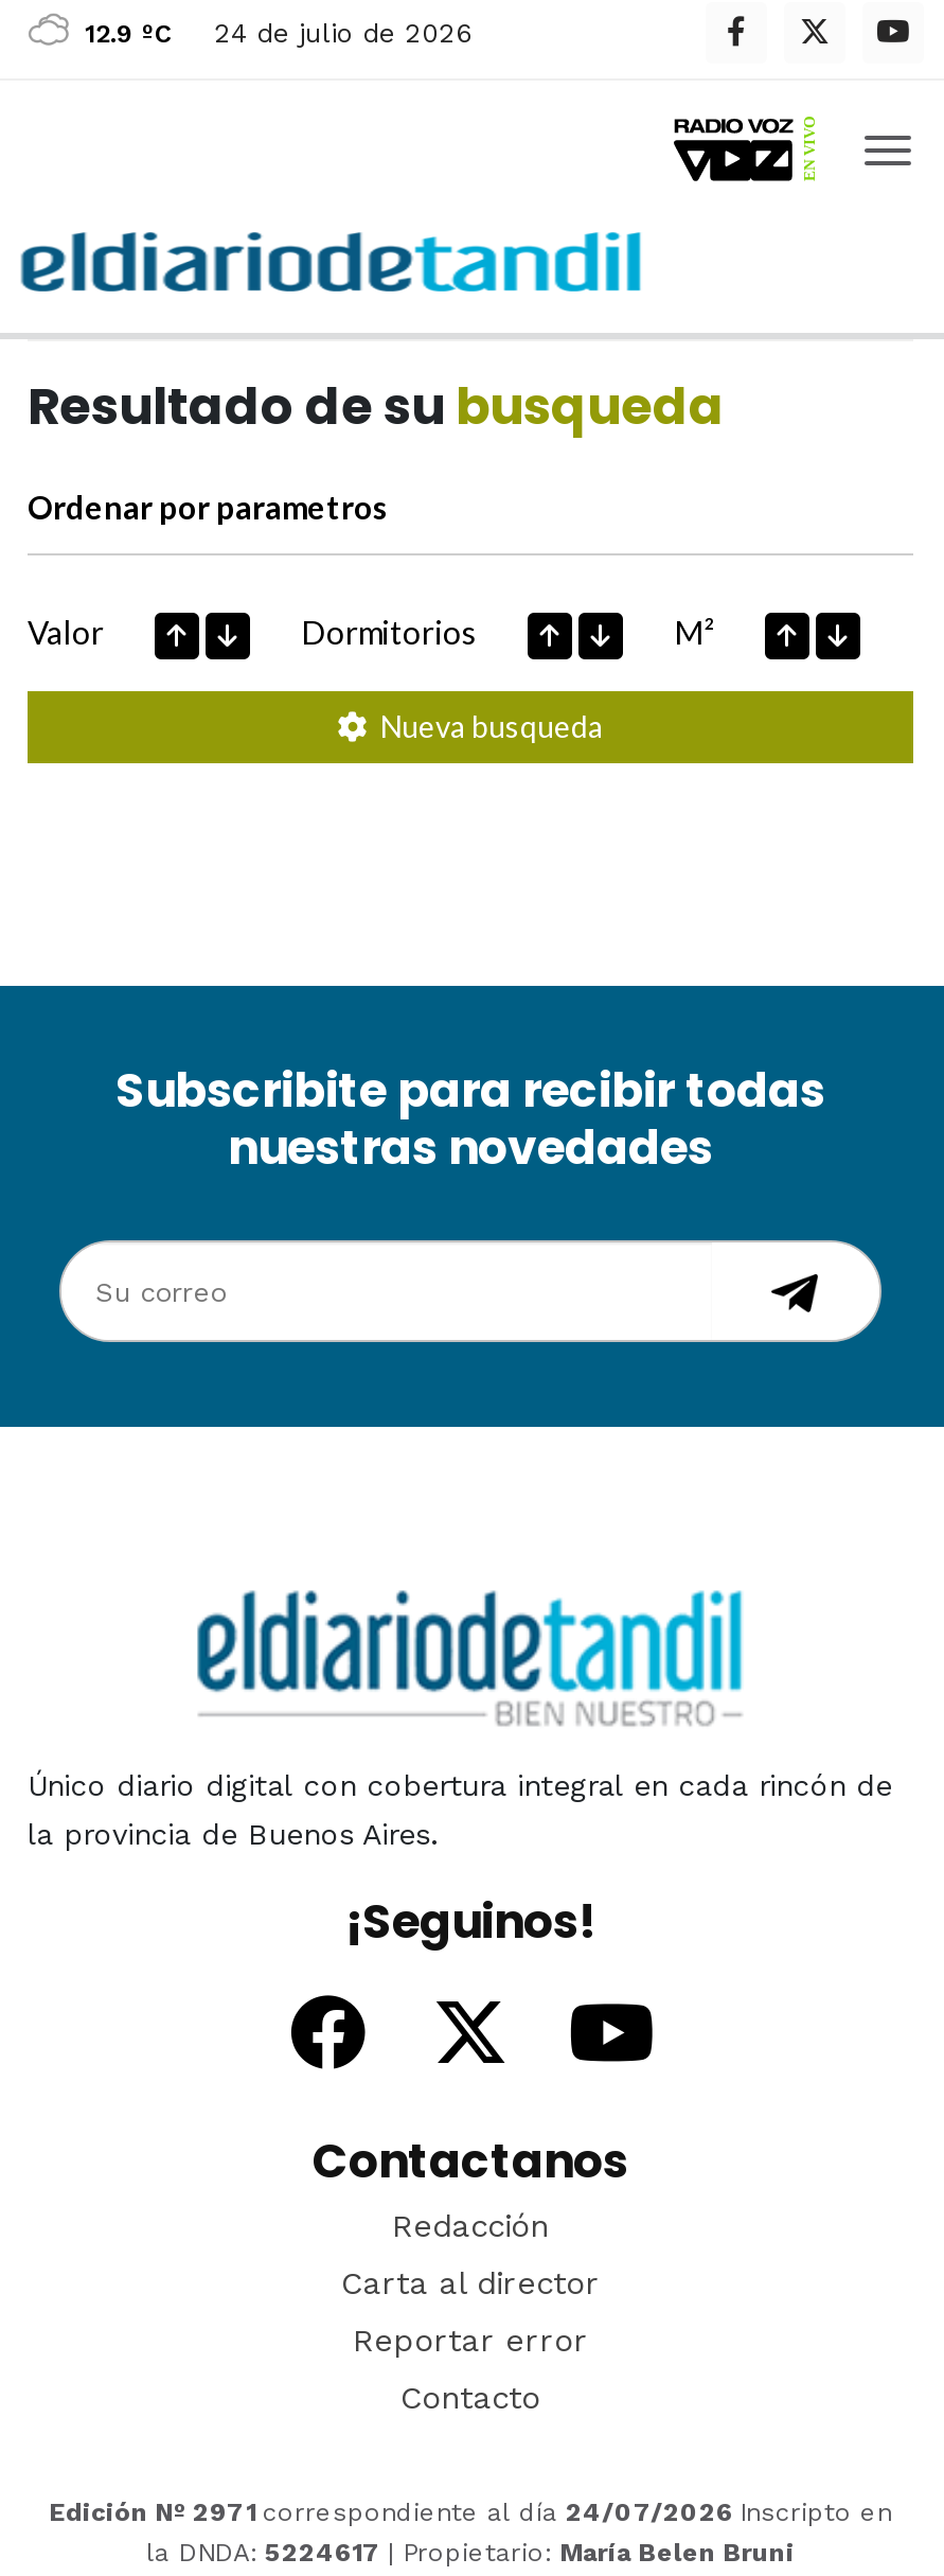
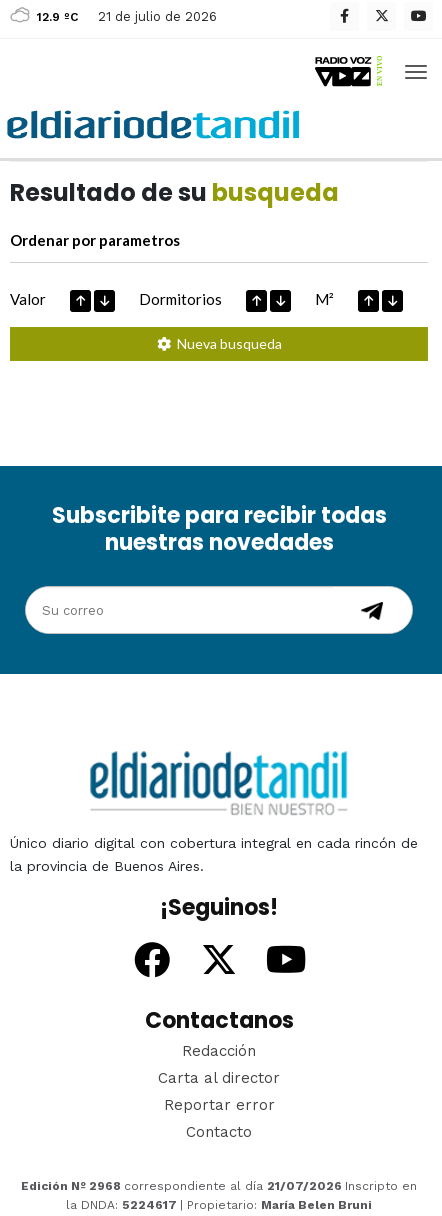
[85,17,473,49] 12.9 ºC 24 de julio de 2026 -> [37,9,217,24] 12.9 ºC 21 de julio de 2026
[49,2498,892,2528] Edición Nº 2971 correspondiente al día 24/07/2026 Inscripto en -> [21,1179,417,1193] Edición Nº 2968 correspondiente al día 21/07/2026 Inscripto en

